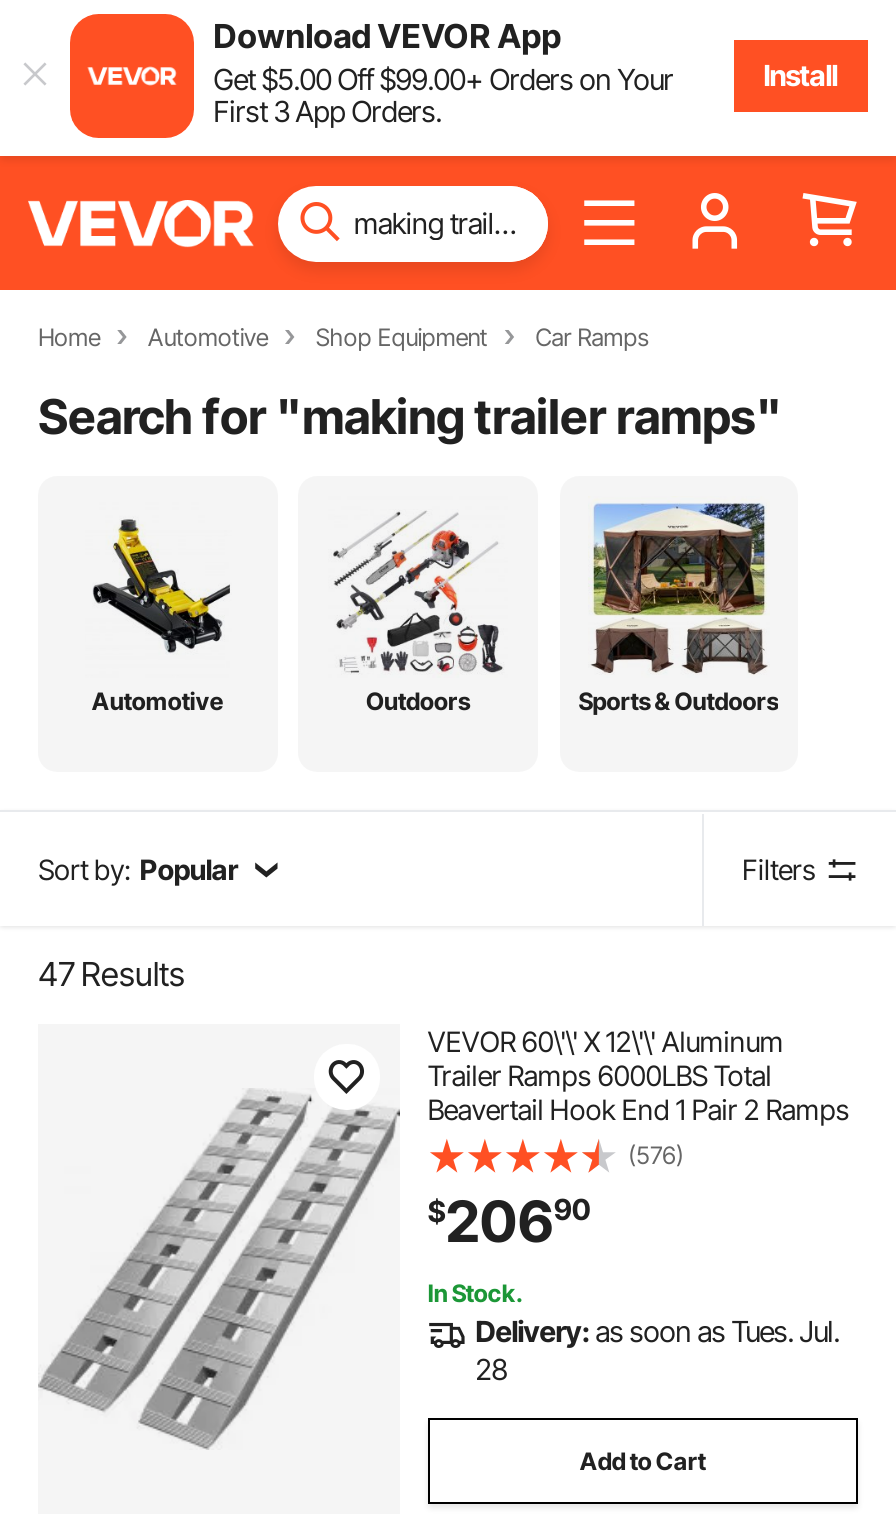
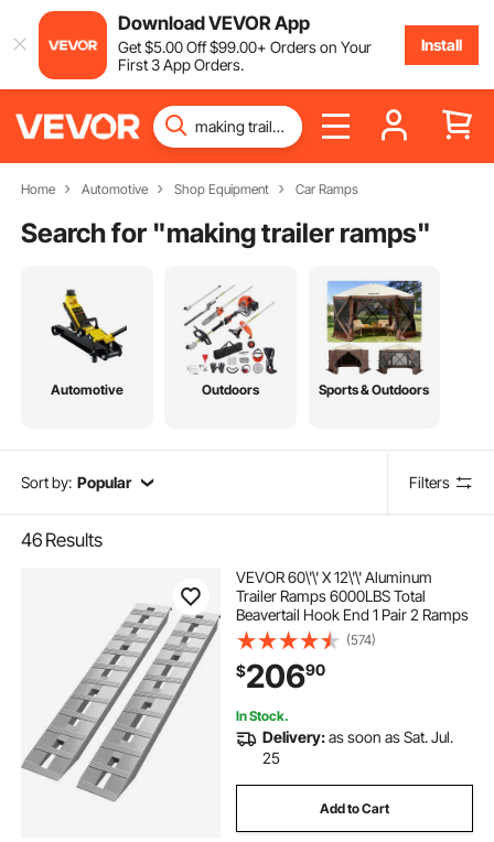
[38,954,185,994] 47 Results -> [21,529,103,551] 46 Results
[628,1139,684,1169] (576) -> [346,631,376,648] (574)
[475,1315,839,1349] Delivery: as soon as Tues. Jul. -> [262,728,453,747] Delivery: as soon as Sat. Jul.
[475,1353,507,1387] 28 -> [262,749,280,768] 25

